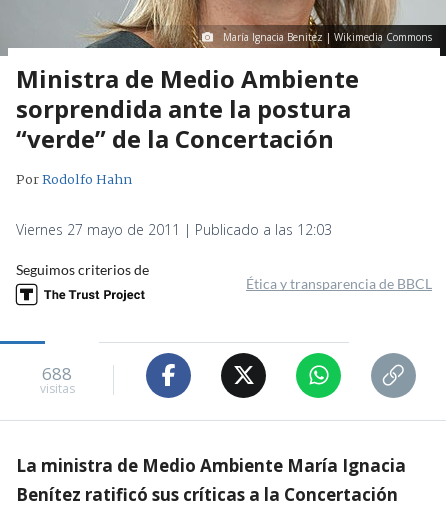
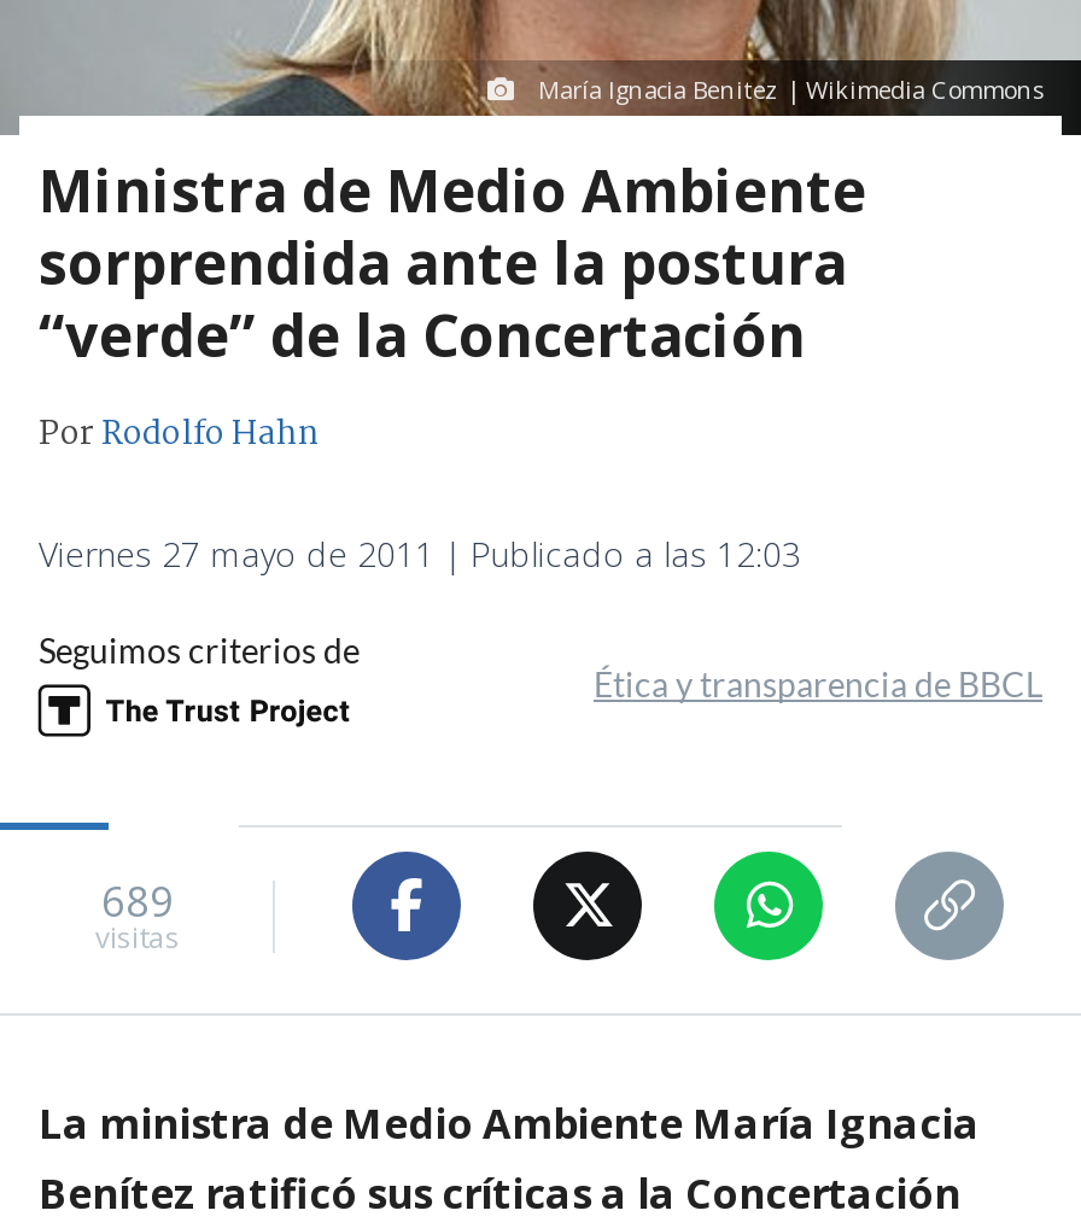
[42,362,72,385] 688 -> [101,874,174,930] 689

